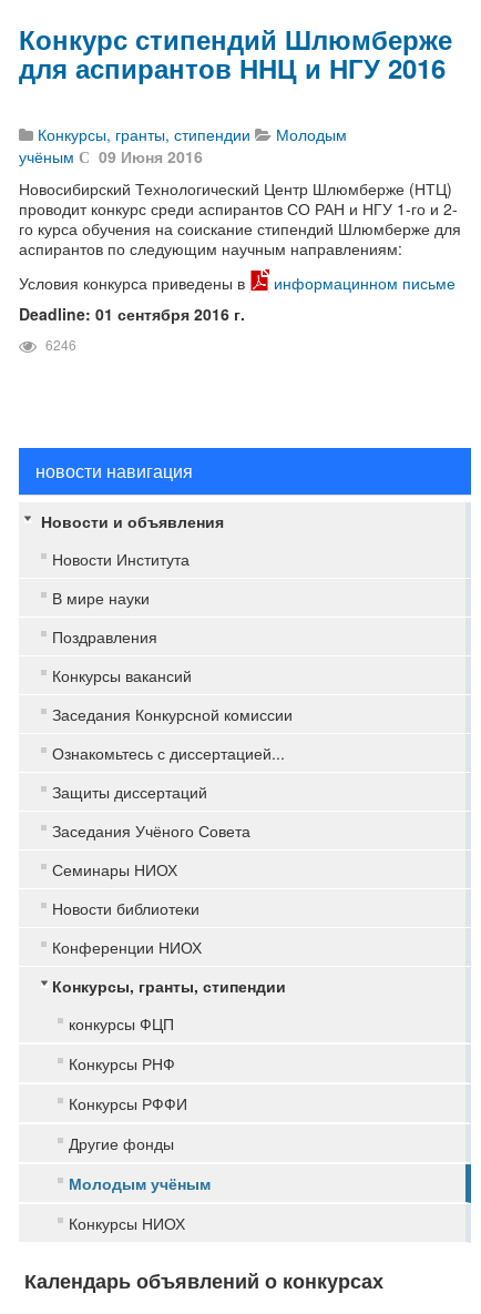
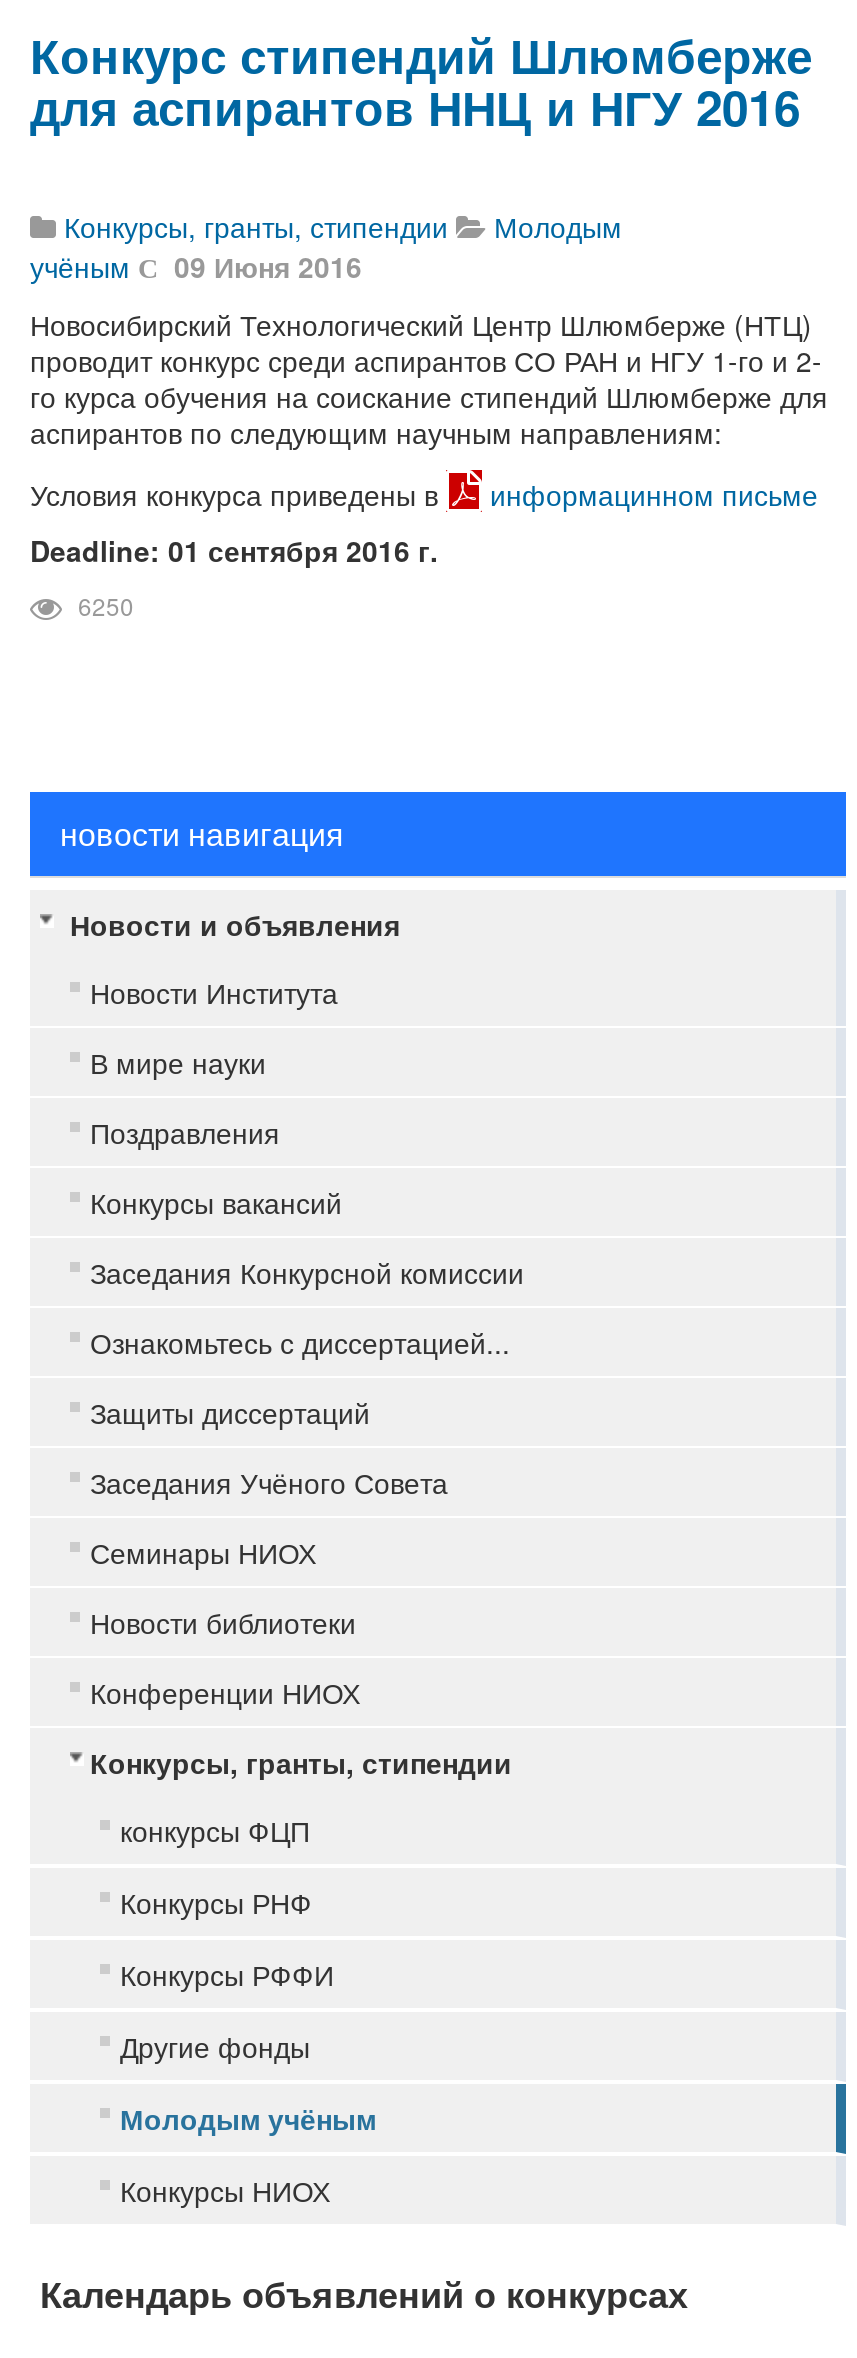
[45,335,76,354] 6246 -> [78,588,134,622] 6250

